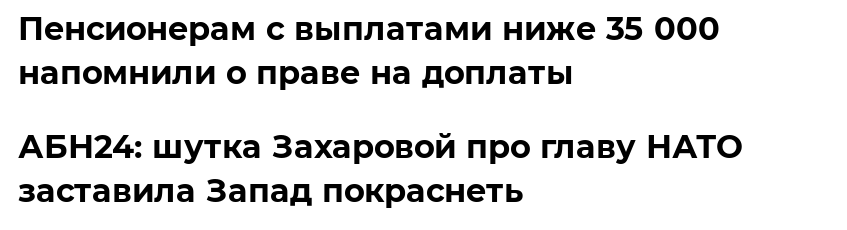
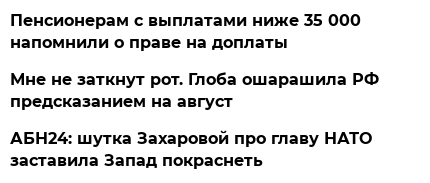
none -> [10,70,379,111] Мне не заткнут рот. Глоба ошарашила РФ | предсказанием на август

